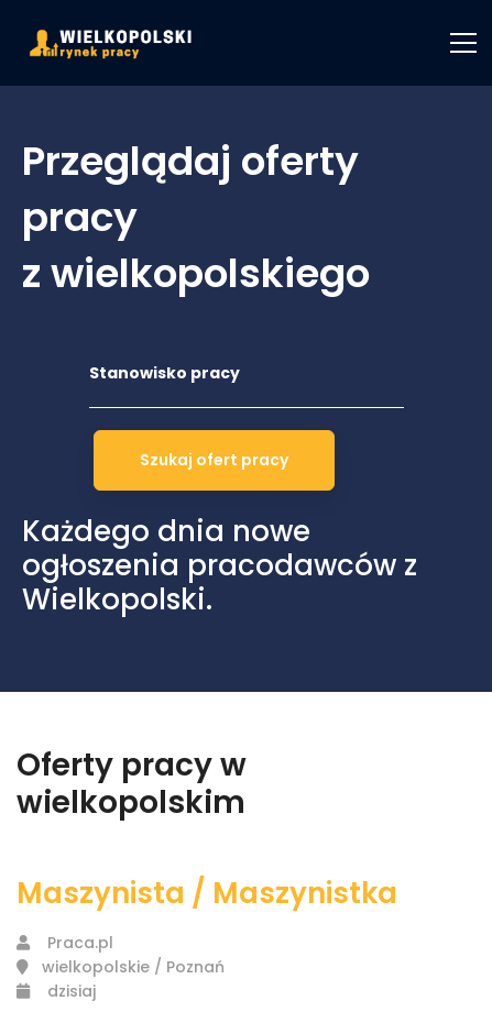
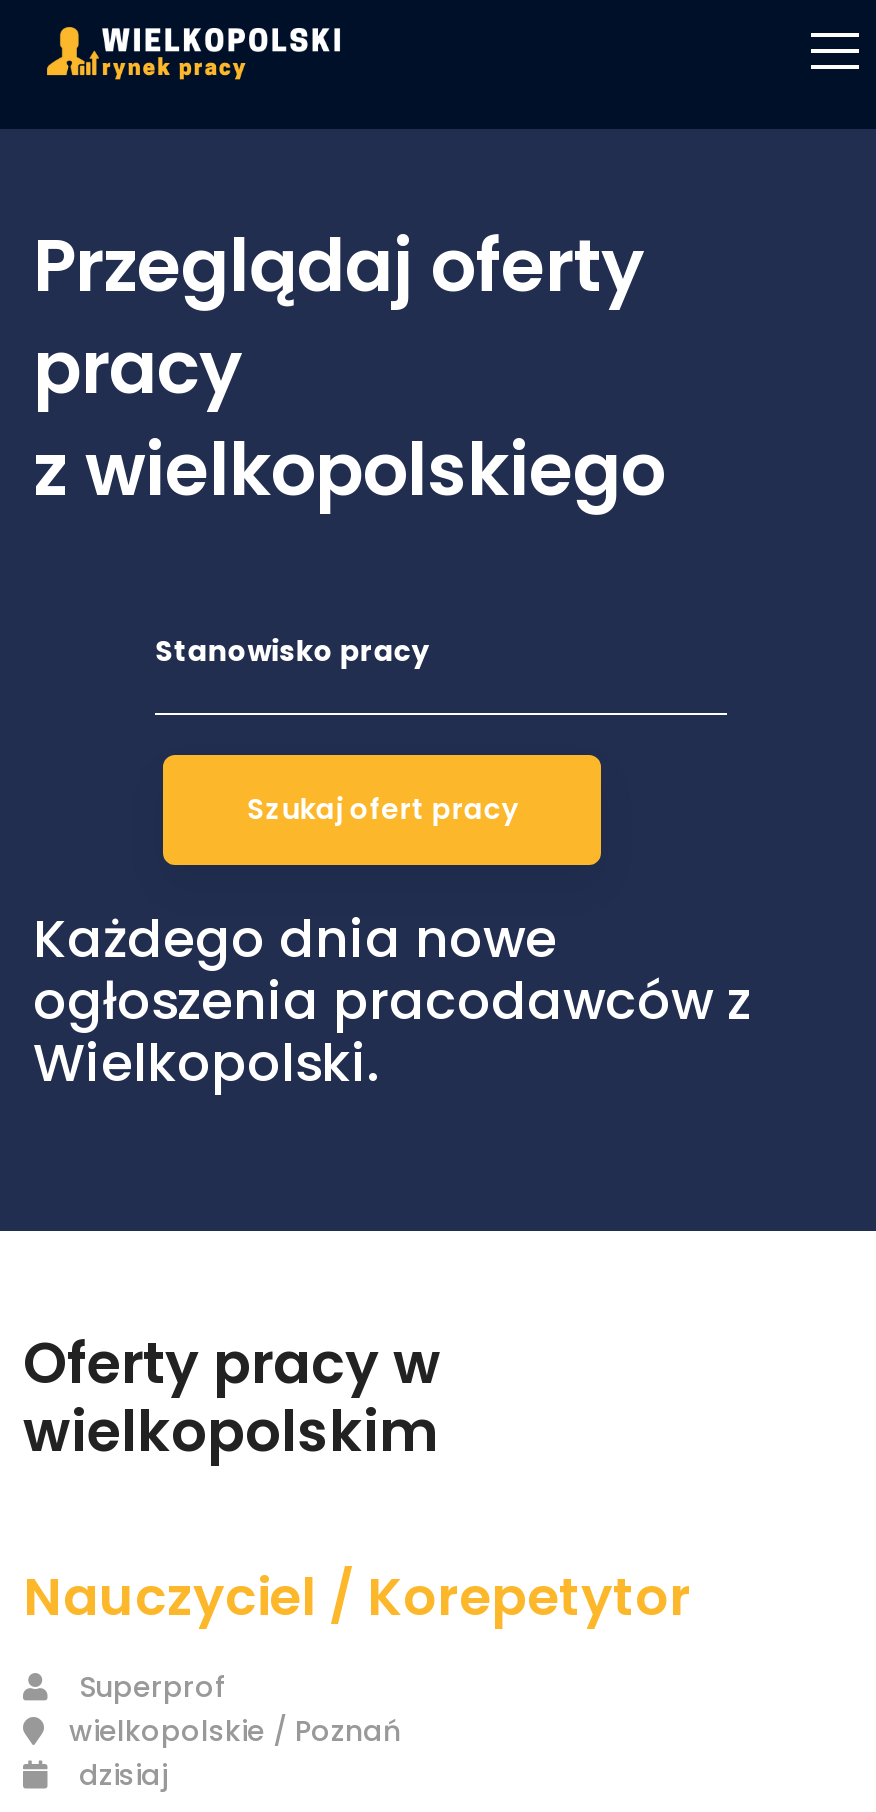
[17,873,397,913] Maszynista / Maszynistka -> [23,1561,691,1633] Nauczyciel / Korepetytor
[30,932,113,954] Praca.pl -> [47,1667,227,1707] Superprof

